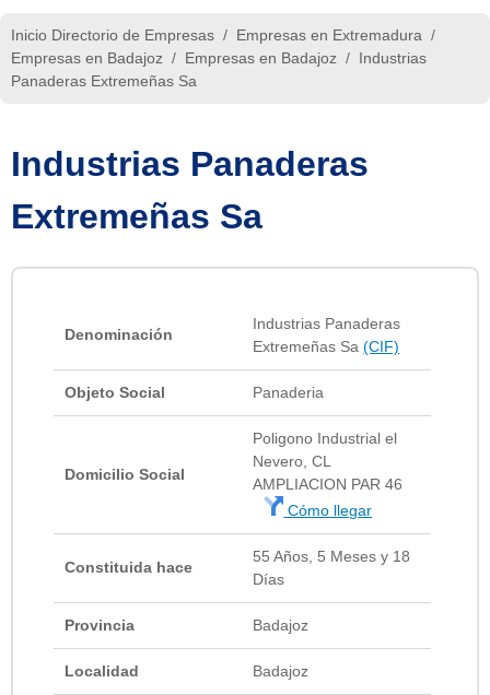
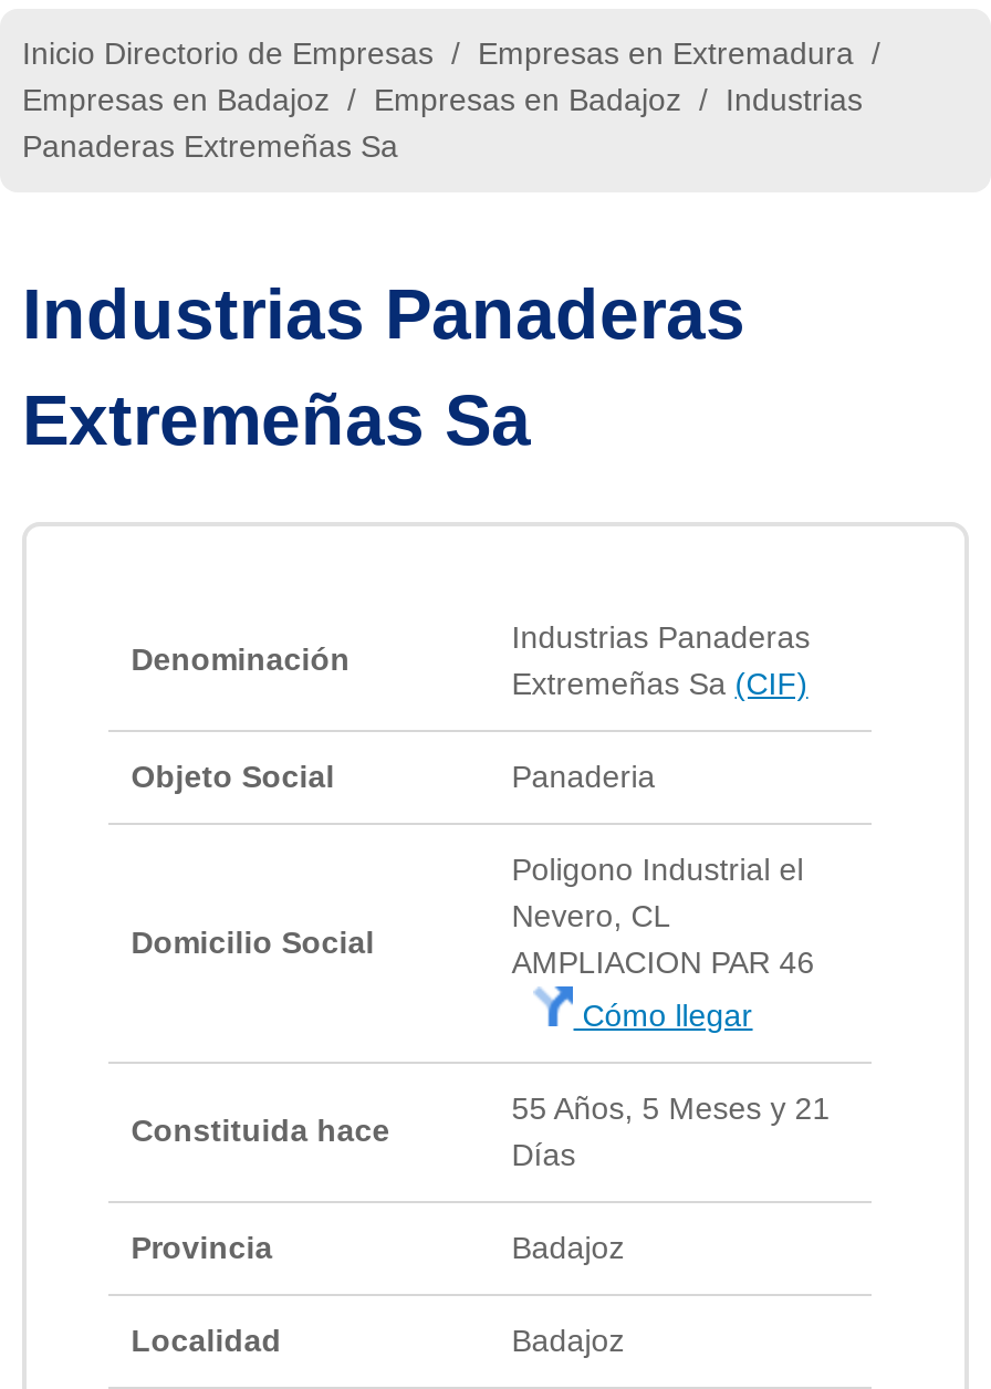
[253,547,410,565] 55 Años, 5 Meses y 18 -> [512,1090,830,1126] 55 Años, 5 Meses y 21

